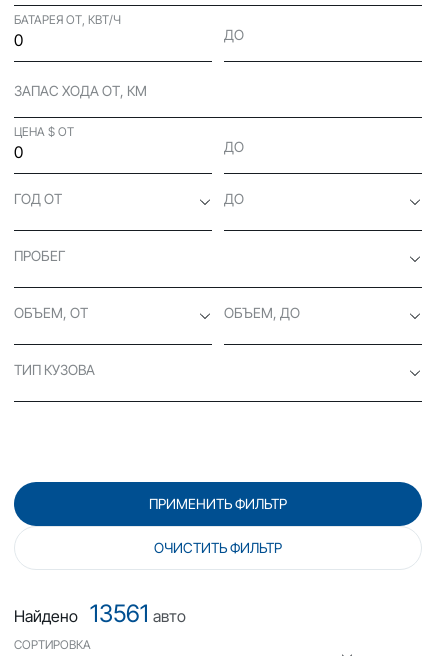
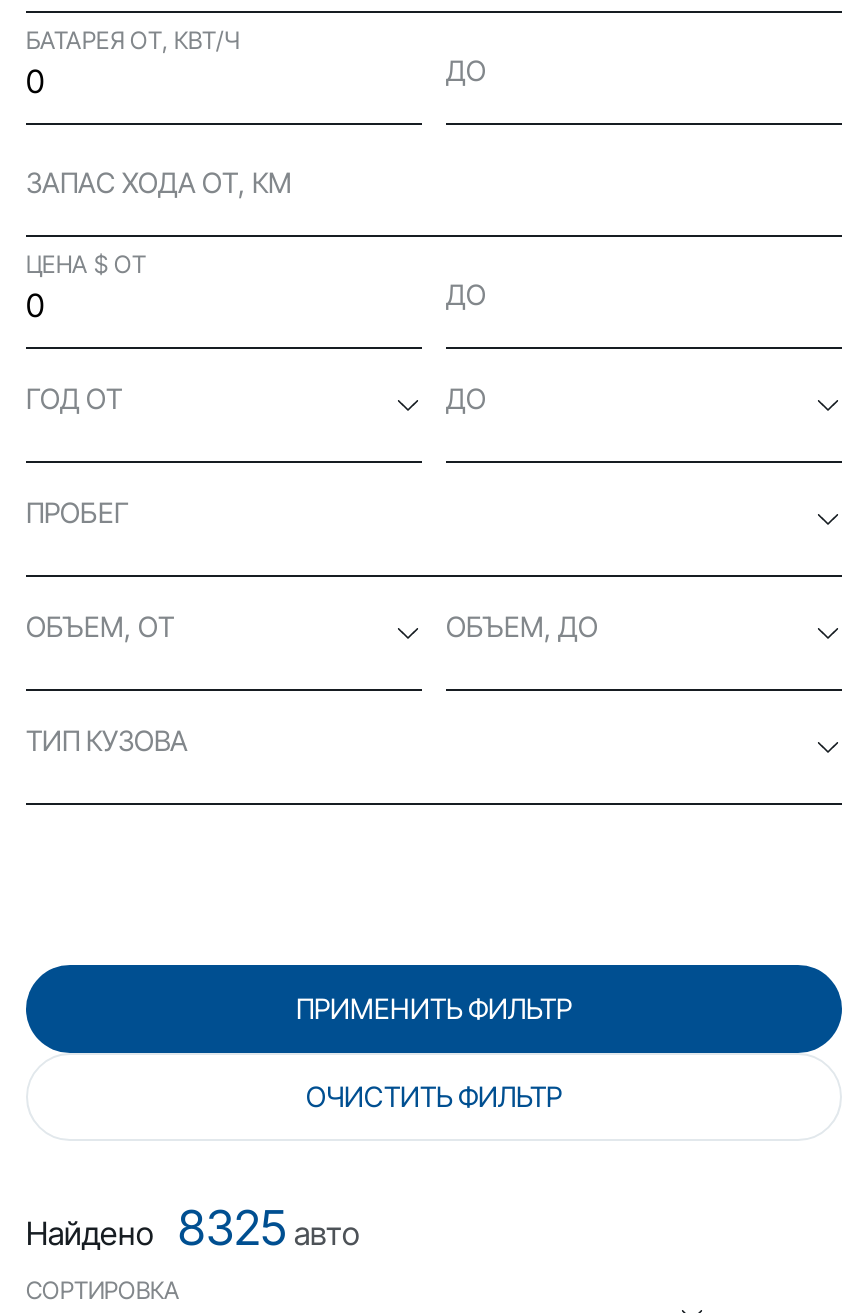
[14,599,186,628] Найдено 13561 авто -> [26,1199,360,1257] Найдено 8325 авто

